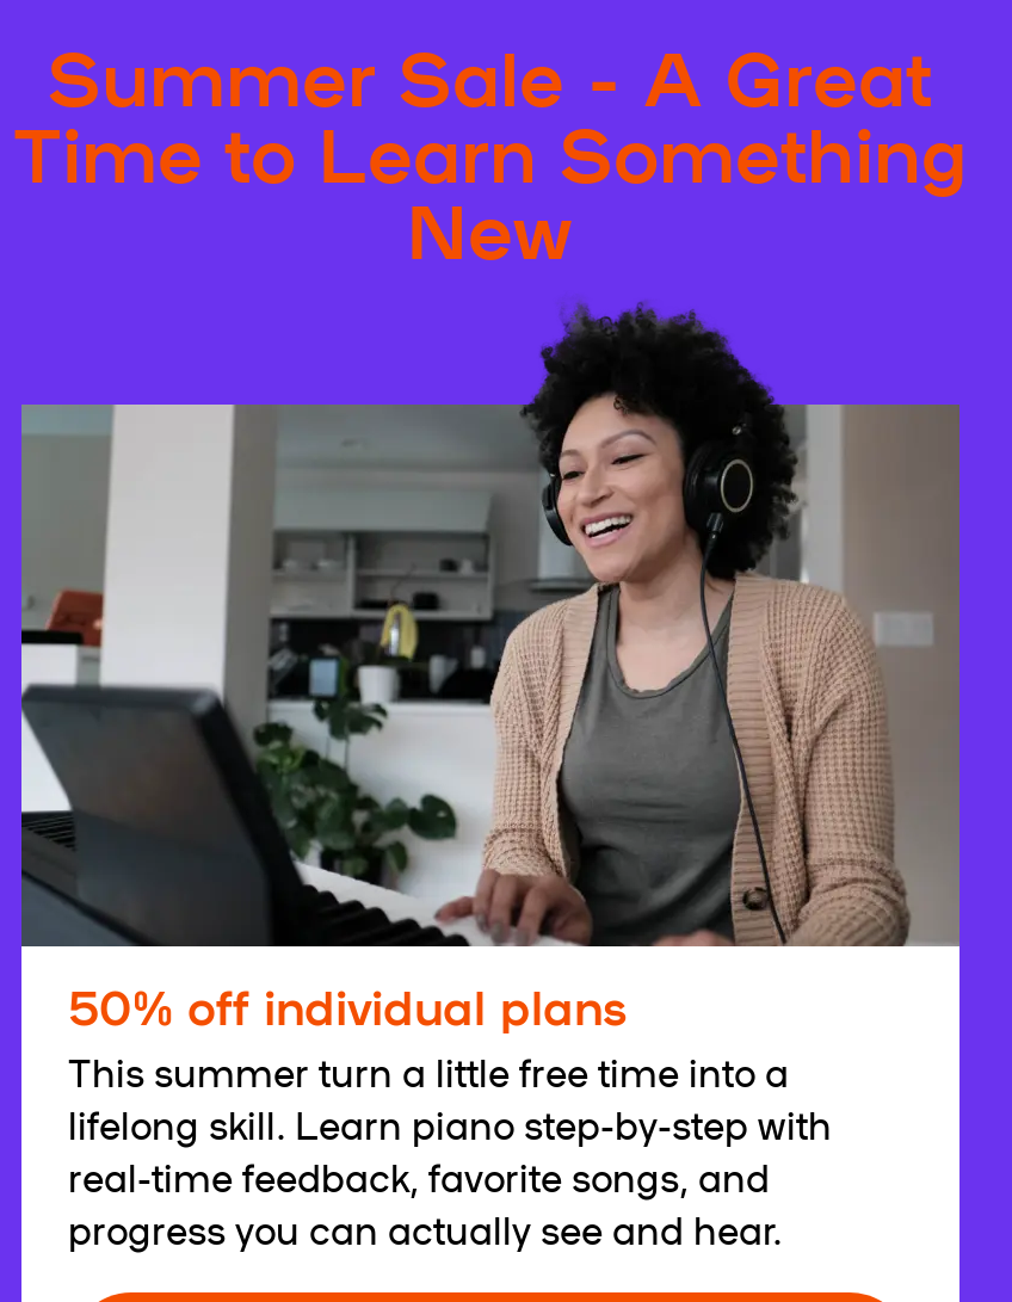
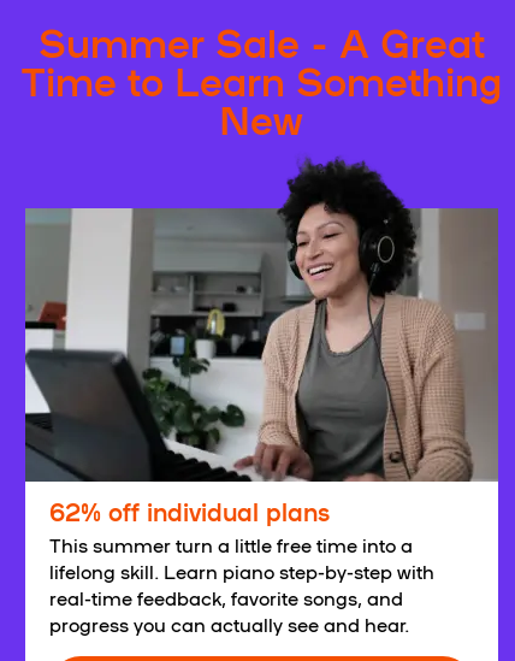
[68,969,627,1036] 50% off individual plans -> [49,493,329,527] 62% off individual plans

